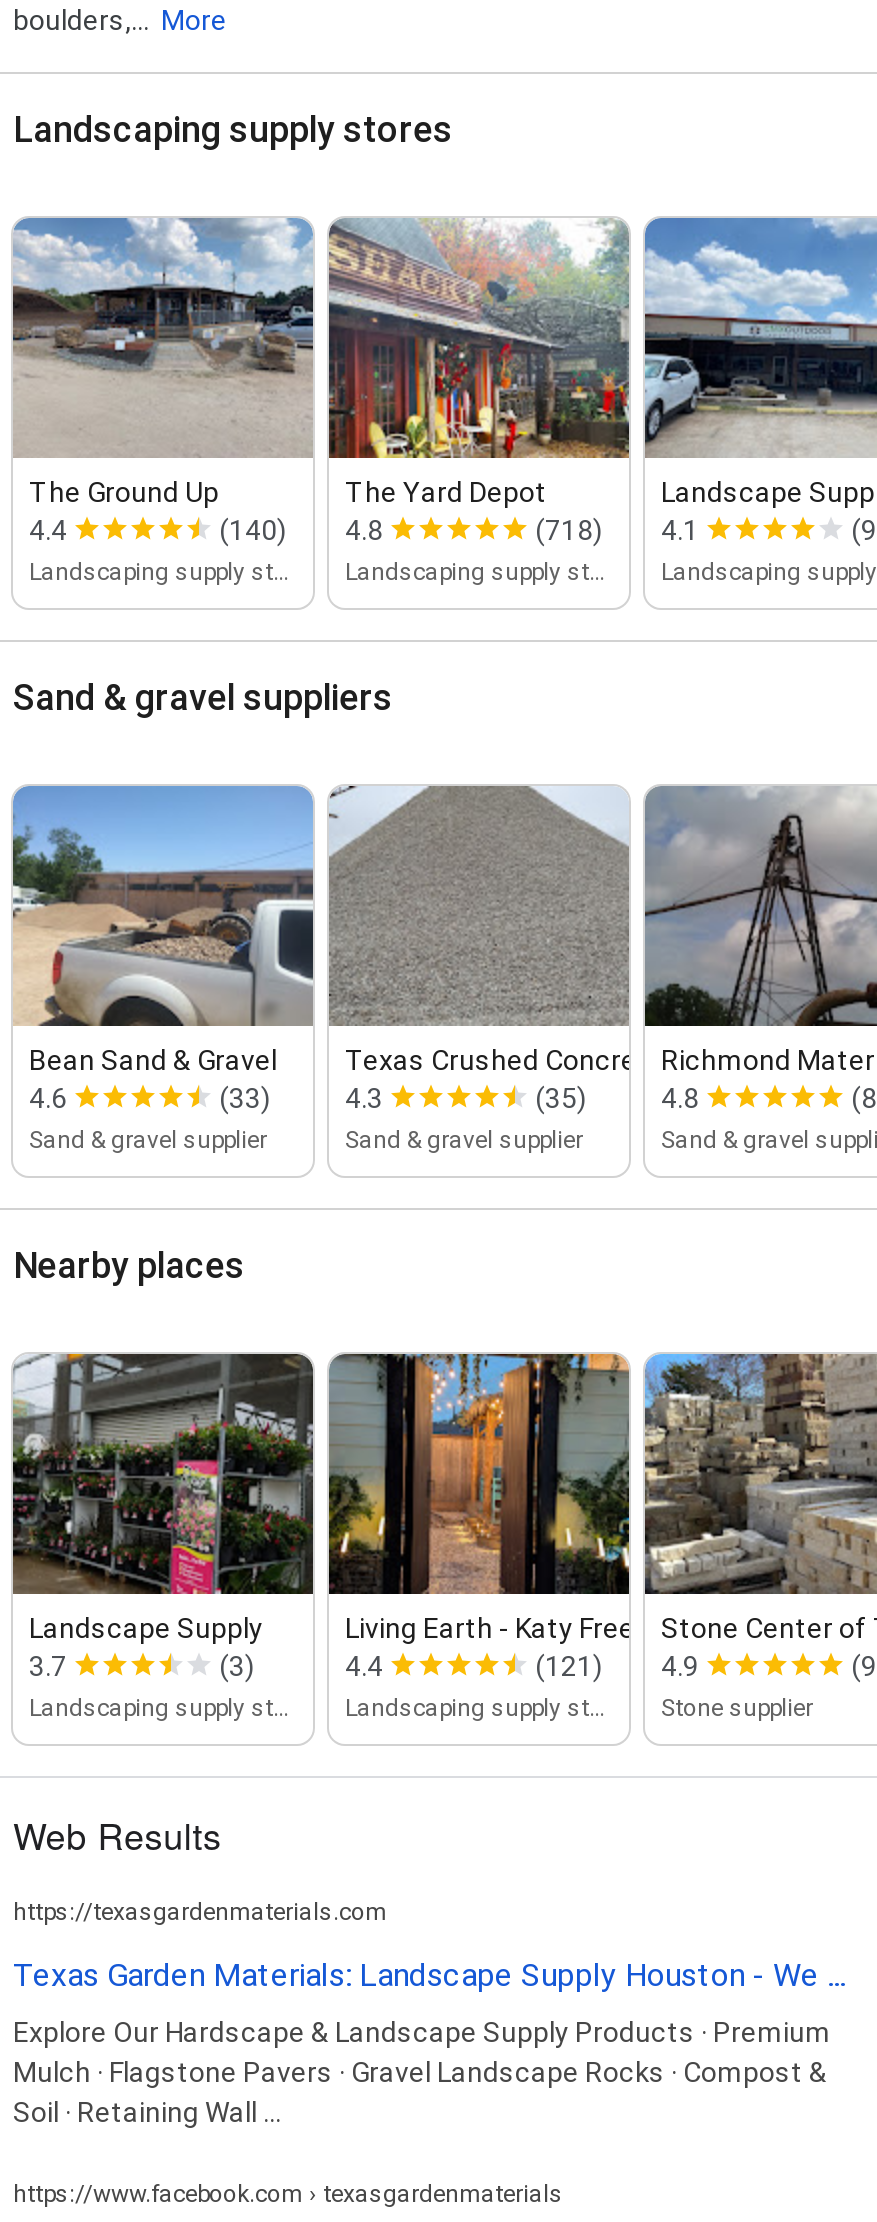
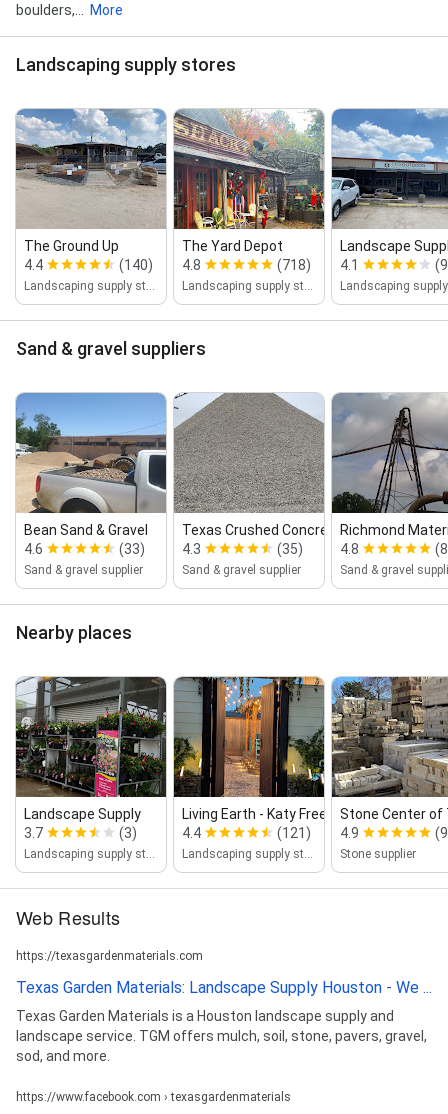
[13,2015,831,2127] Explore Our Hardscape & Landscape Supply Products · Premium | Mulch · Flagstone Pavers · Gravel Landscape Rocks · Compost & | Soil · Retaining Wall ... -> [16,1008,427,1064] Texas Garden Materials is a Houston landscape supply and | landscape service. TGM offers mulch, soil, stone, pavers, gravel, | sod, and more.

